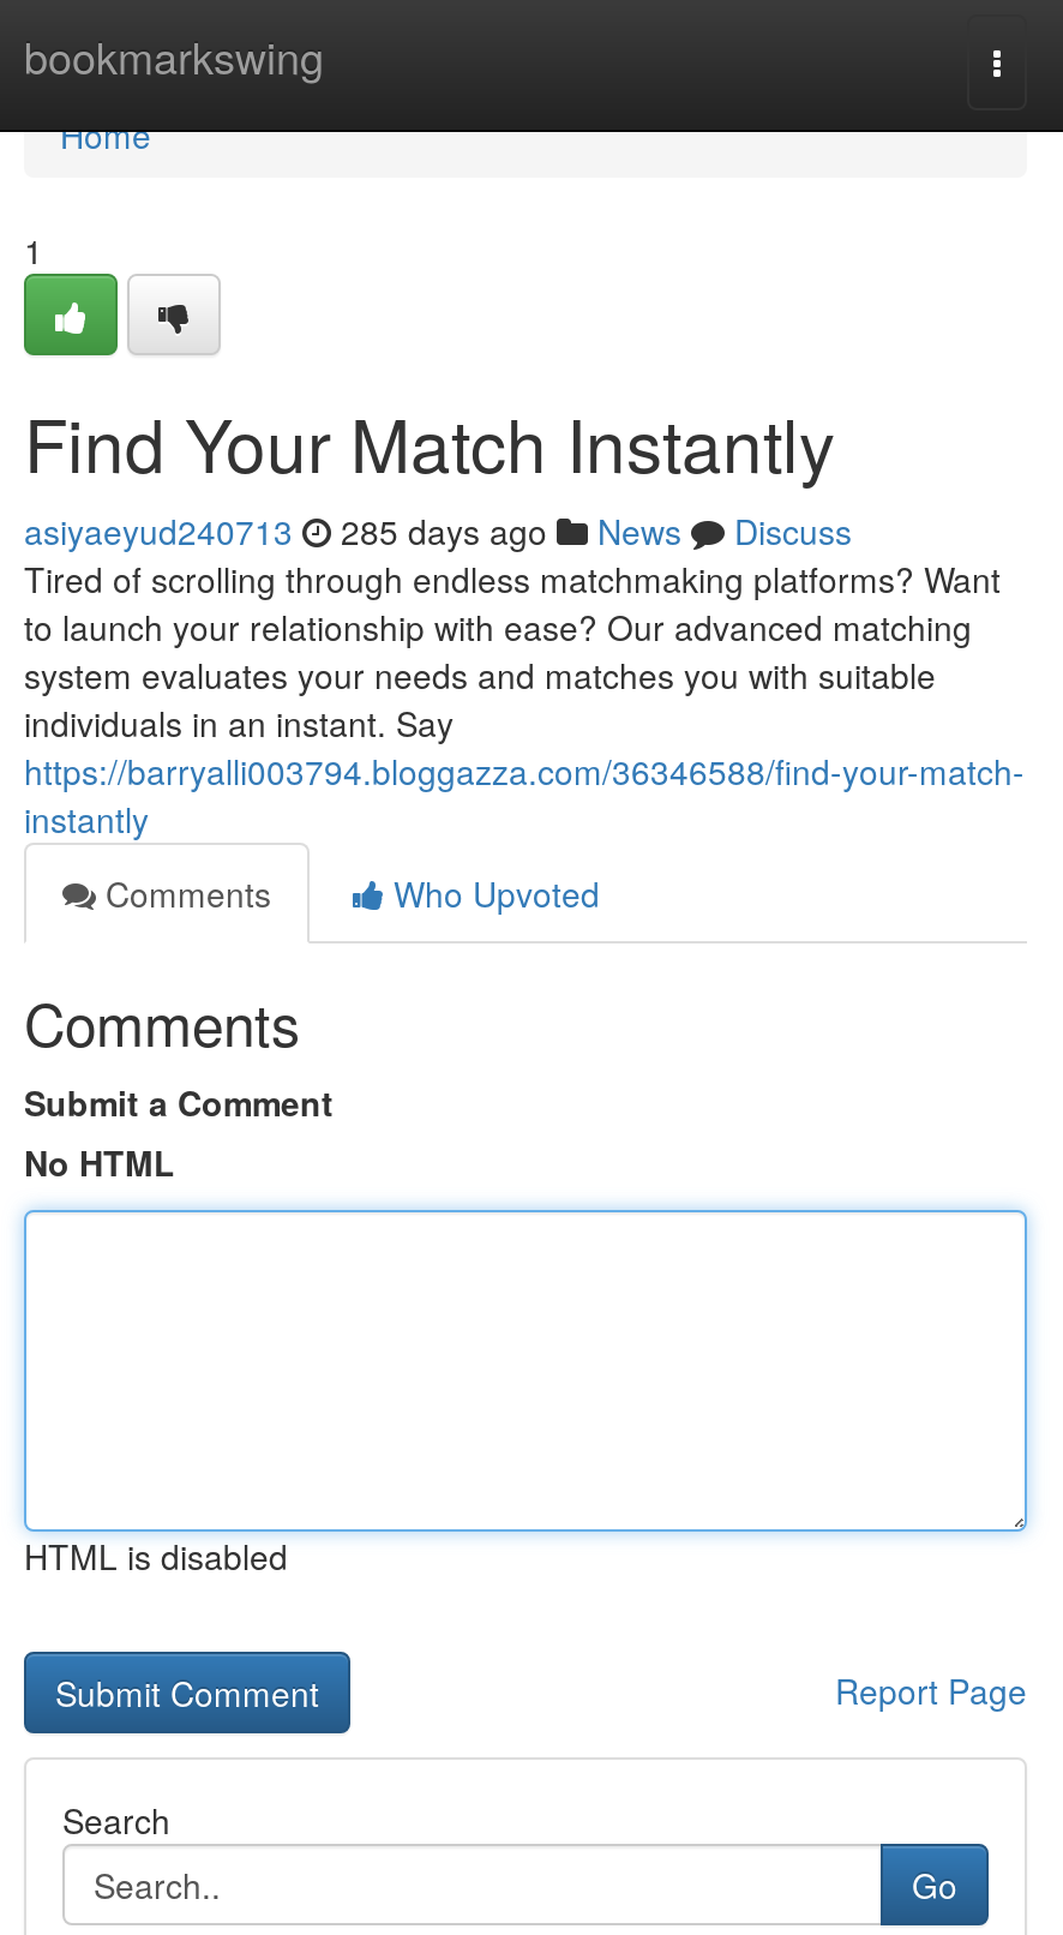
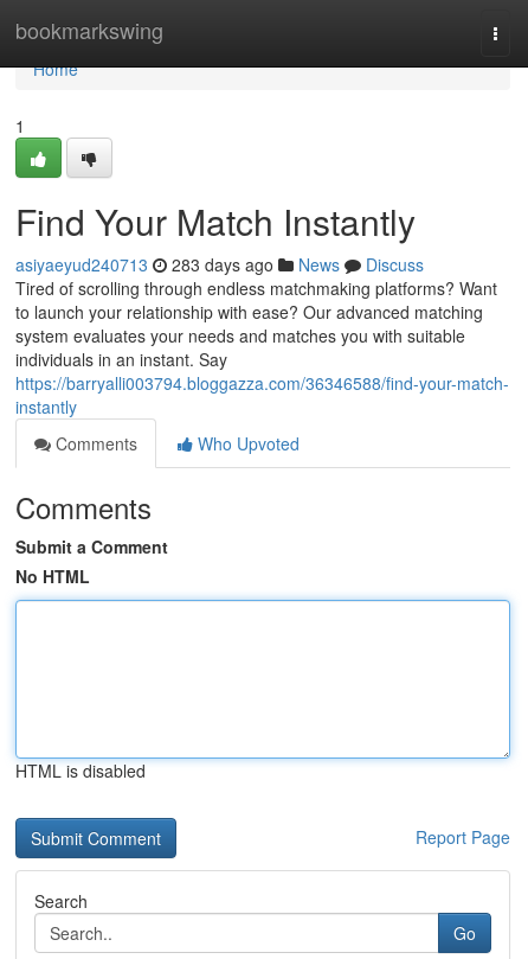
[24,507,852,555] asiyaeyud240713 285 days ago News Discuss -> [15,252,424,276] asiyaeyud240713 283 days ago News Discuss

